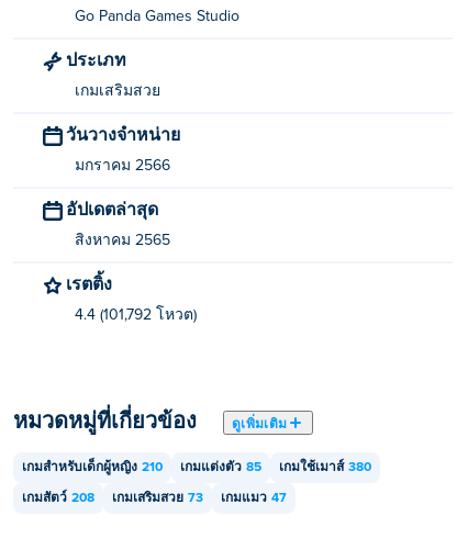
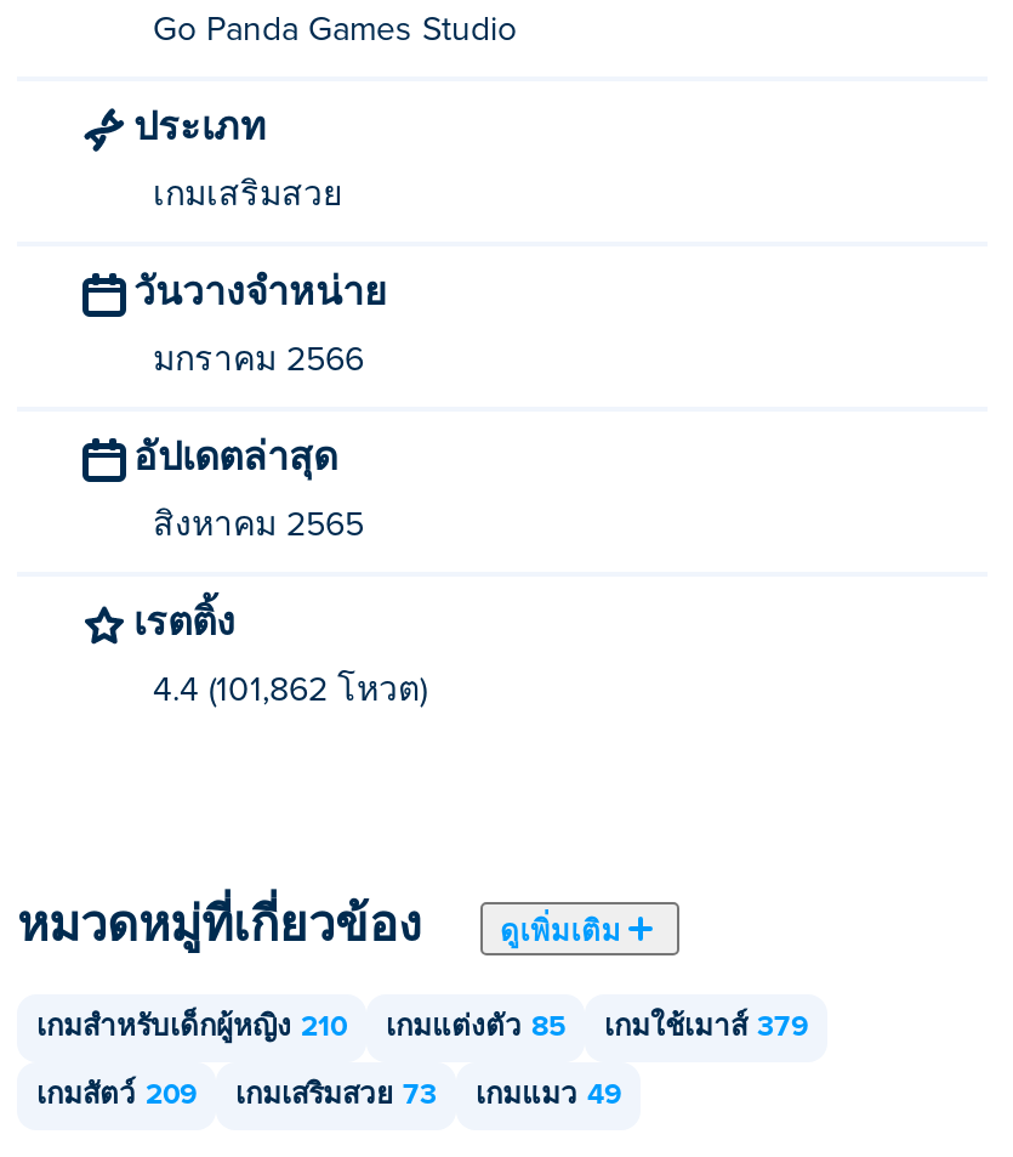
[75,307,197,323] 4.4 (101,792 โหวต) -> [153,674,427,708] 4.4 (101,862 โหวต)
[279,461,371,474] เกมใช้เมาส์ 380 -> [604,1014,808,1043] เกมใช้เมาส์ 379
[22,492,94,505] เกมสัตว์ 208 -> [36,1082,197,1111] เกมสัตว์ 209
[221,492,287,505] เกมแมว 47 -> [476,1082,621,1111] เกมแมว 49

